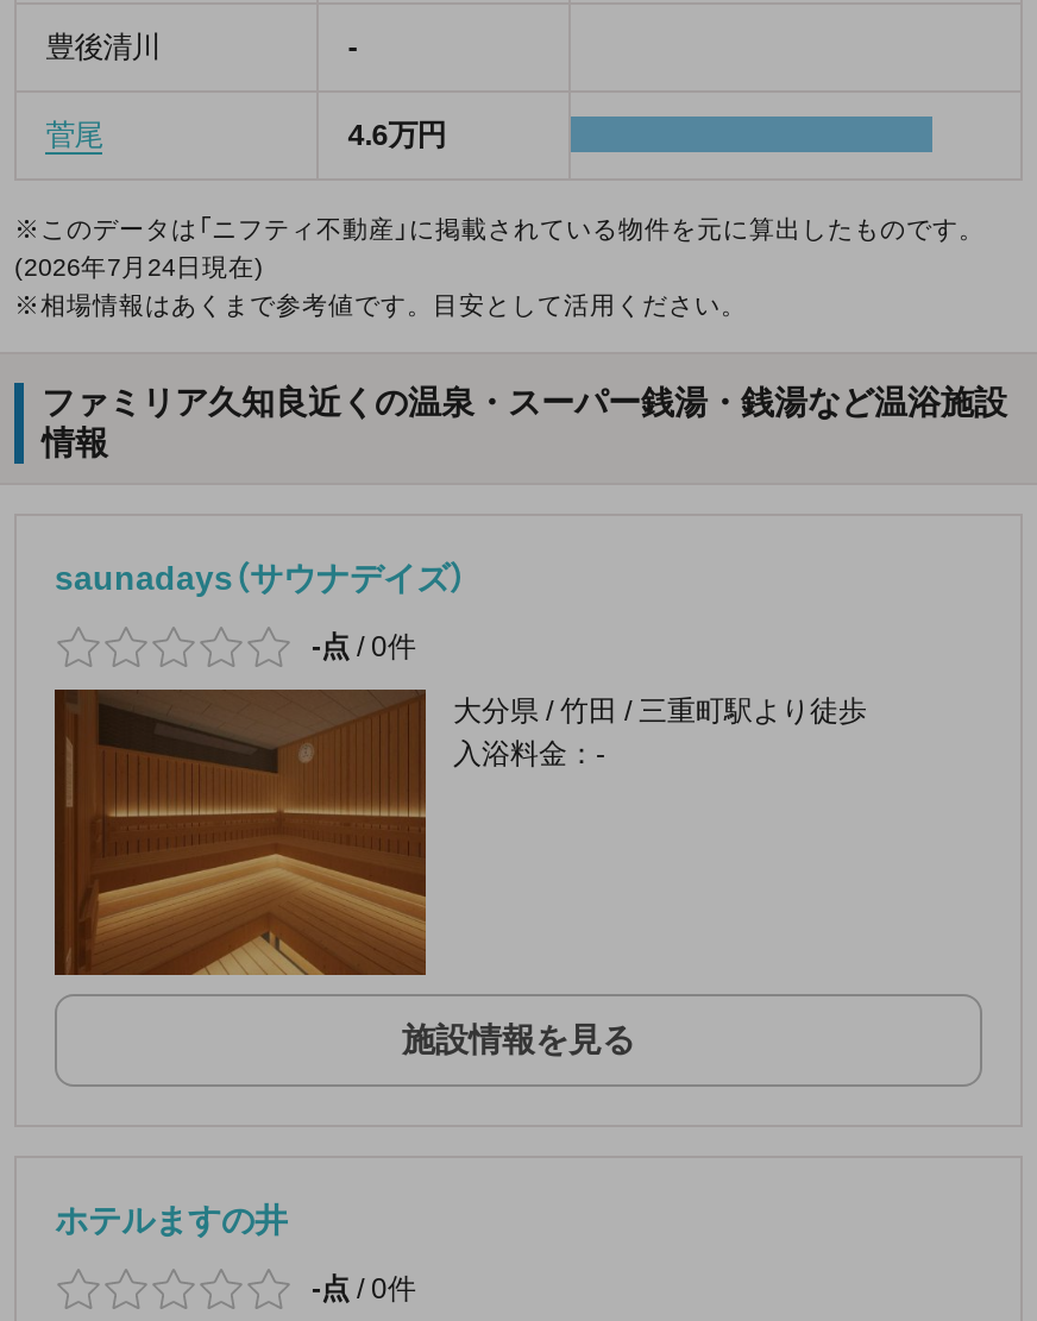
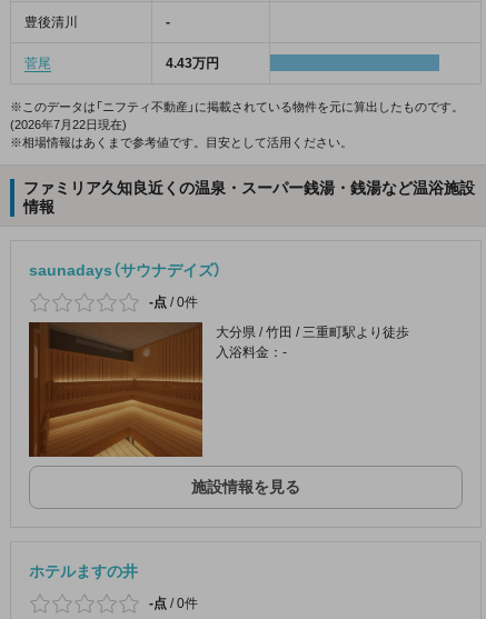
[348,119,445,152] 4.6万円 -> [166,56,219,72] 4.43万円
[14,252,264,281] (2026年7月24日現在) -> [10,118,127,132] (2026年7月22日現在)

